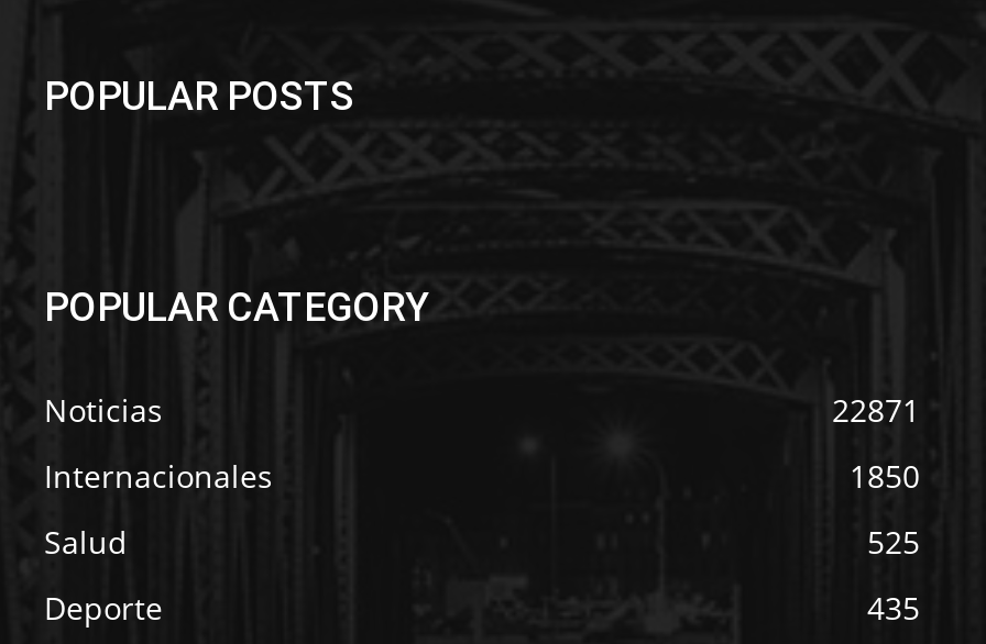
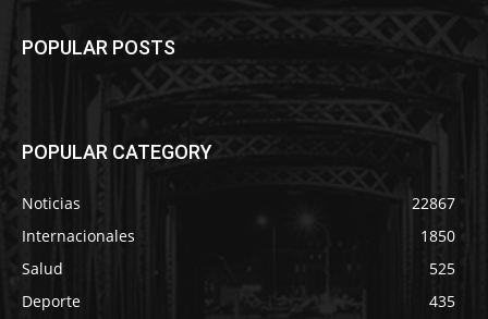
[832,388,920,430] 22871 -> [412,192,455,213] 22867

